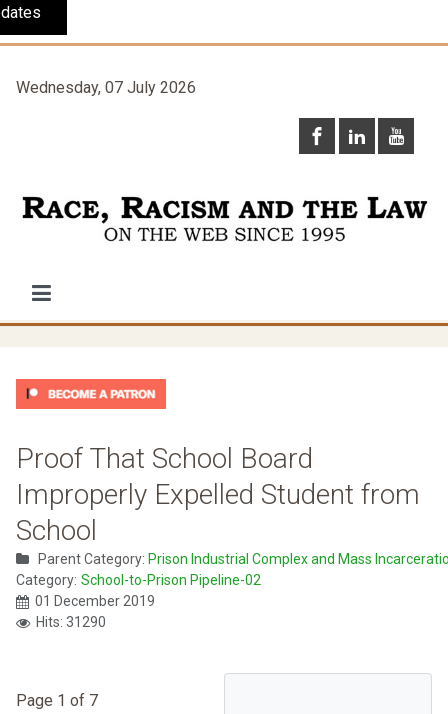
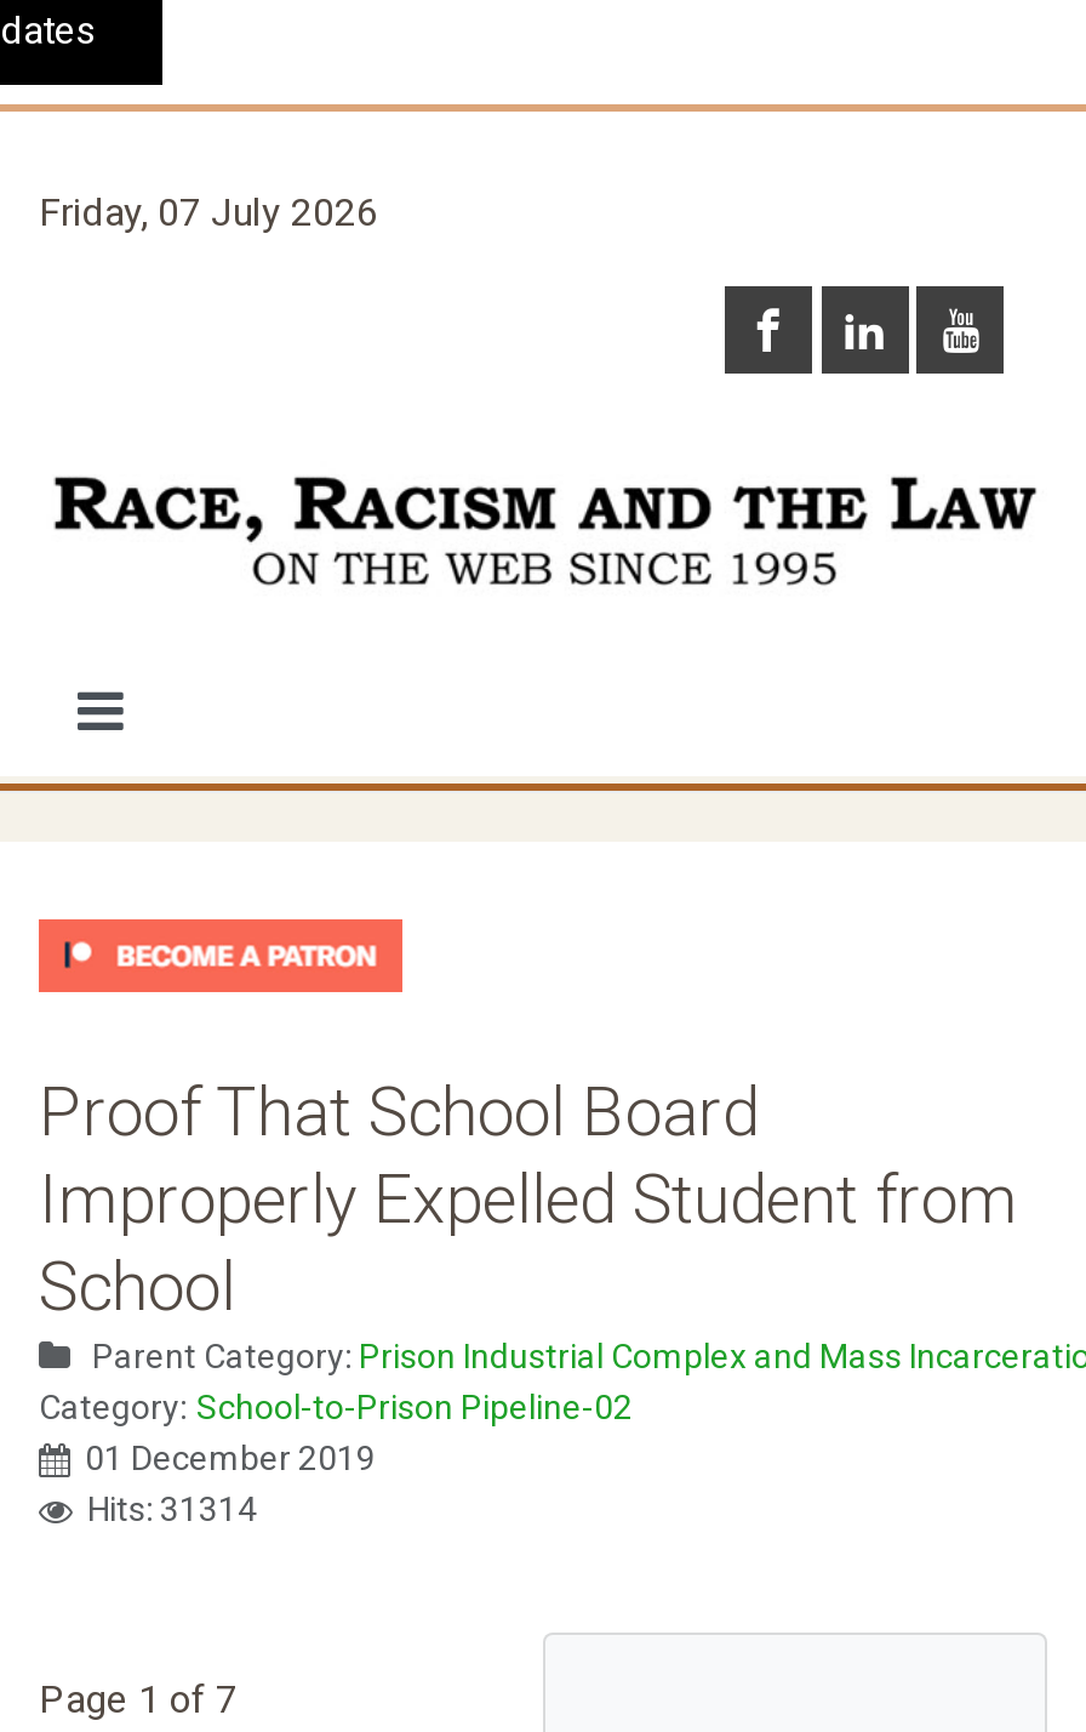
[16,78,196,97] Wednesday, 07 July 2026 -> [39,189,378,235] Friday, 07 July 2026
[36,614,106,630] Hits: 31290 -> [87,1489,257,1528] Hits: 31314

